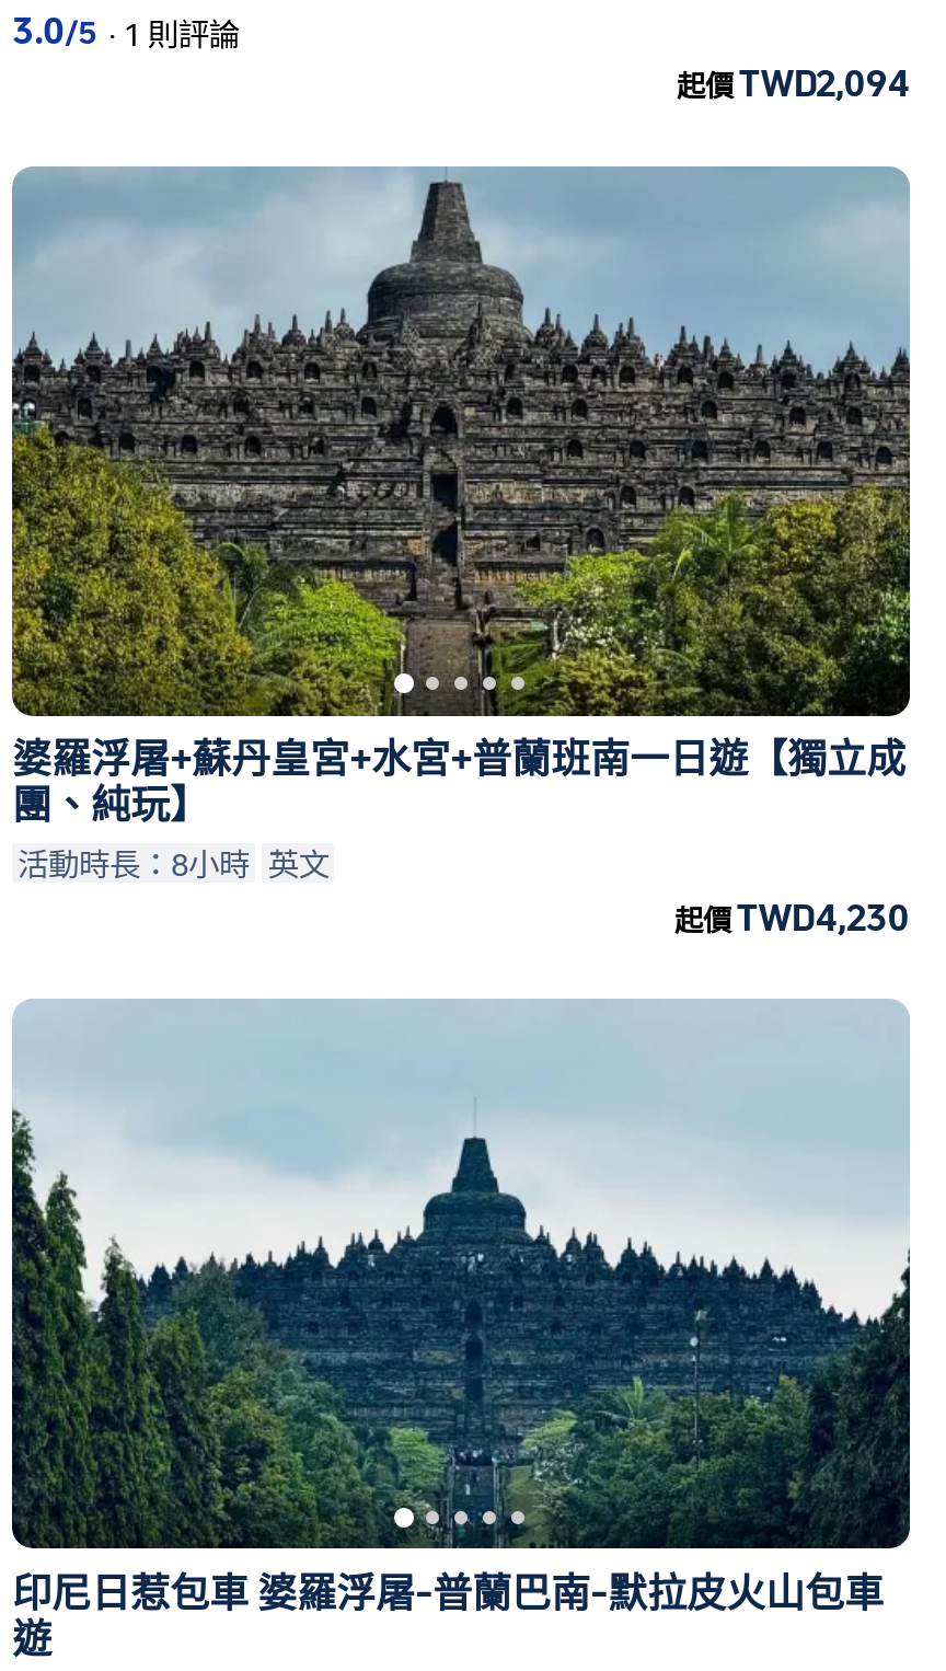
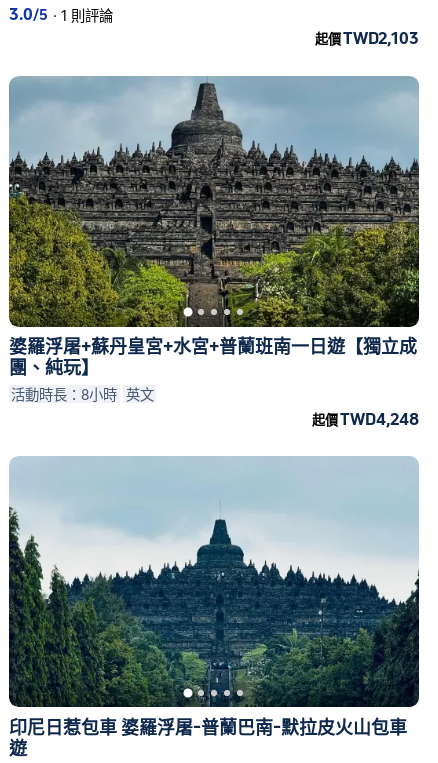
[677,62,910,106] 起價 TWD2,094 -> [314,28,419,48] 起價 TWD2,103
[674,895,910,938] 起價 TWD4,230 -> [311,408,419,428] 起價 TWD4,248

